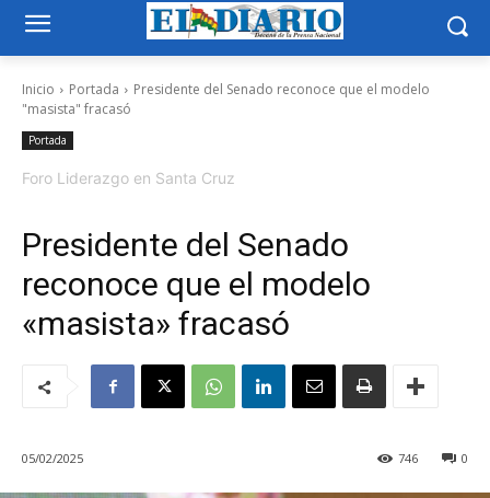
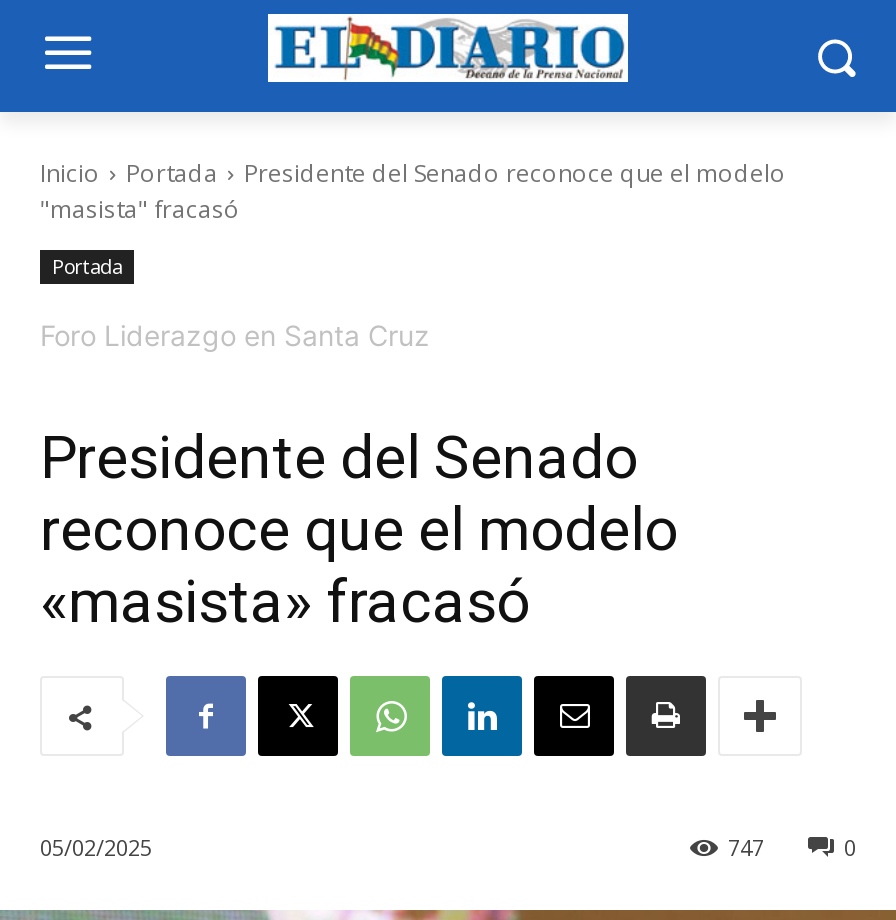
[398,450,418,466] 746 -> [728,832,764,862] 747

